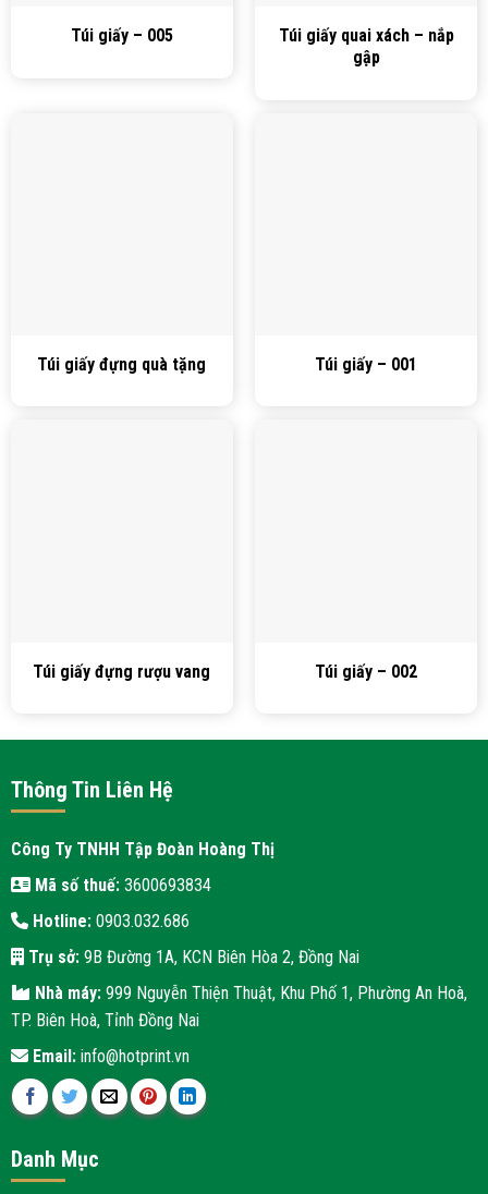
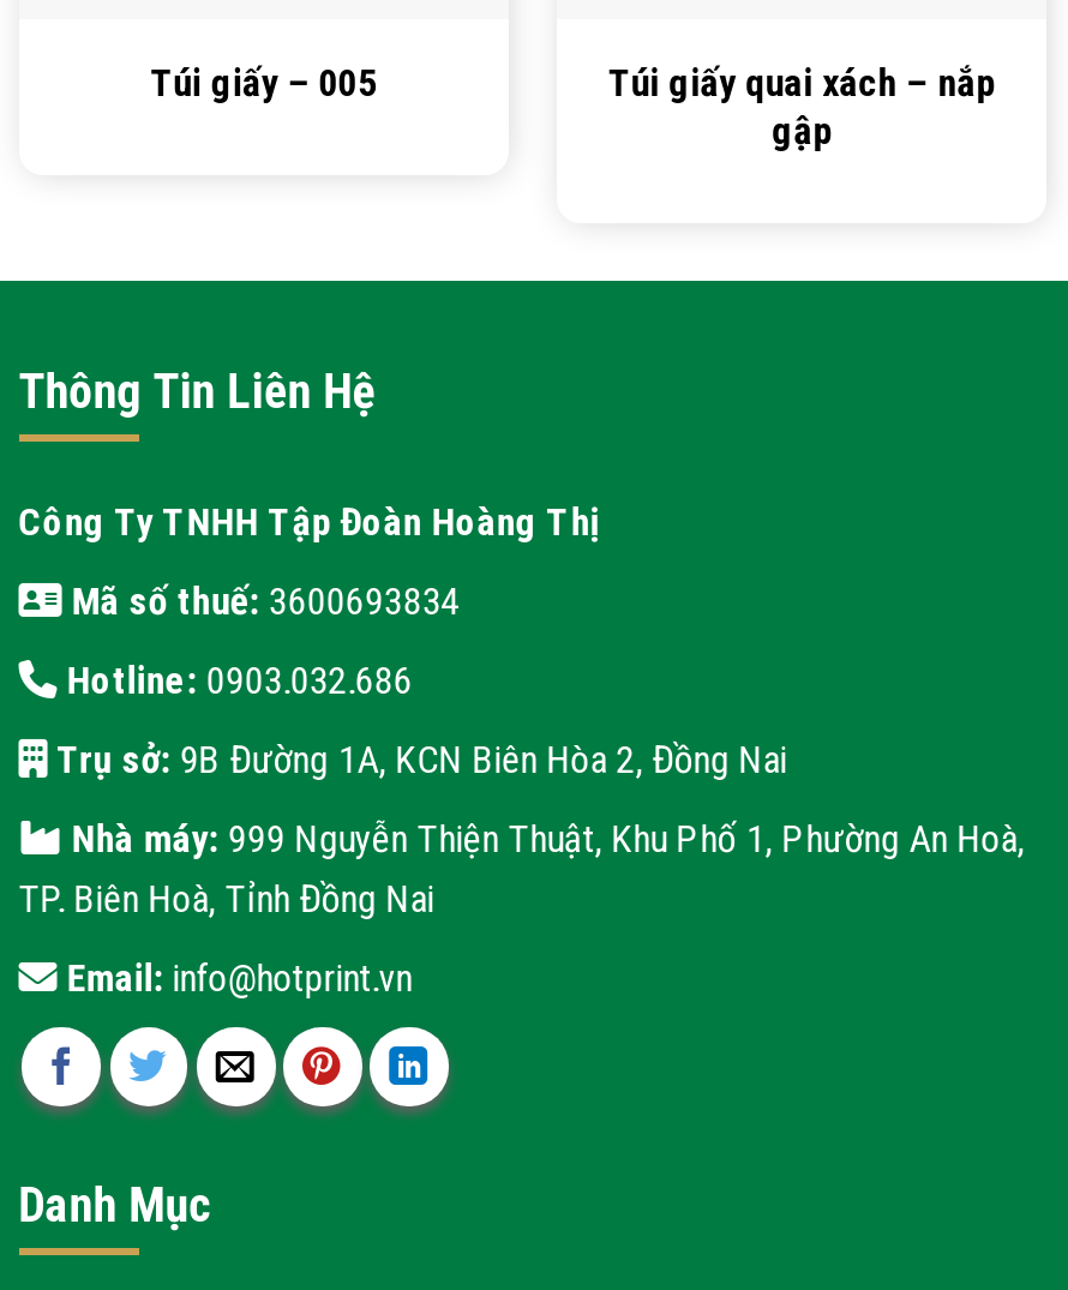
[37,354,417,375] Túi giấy đựng quà tặng | Túi giấy – 001 -> none
[33,661,417,682] Túi giấy đựng rượu vang | Túi giấy – 002 -> none

